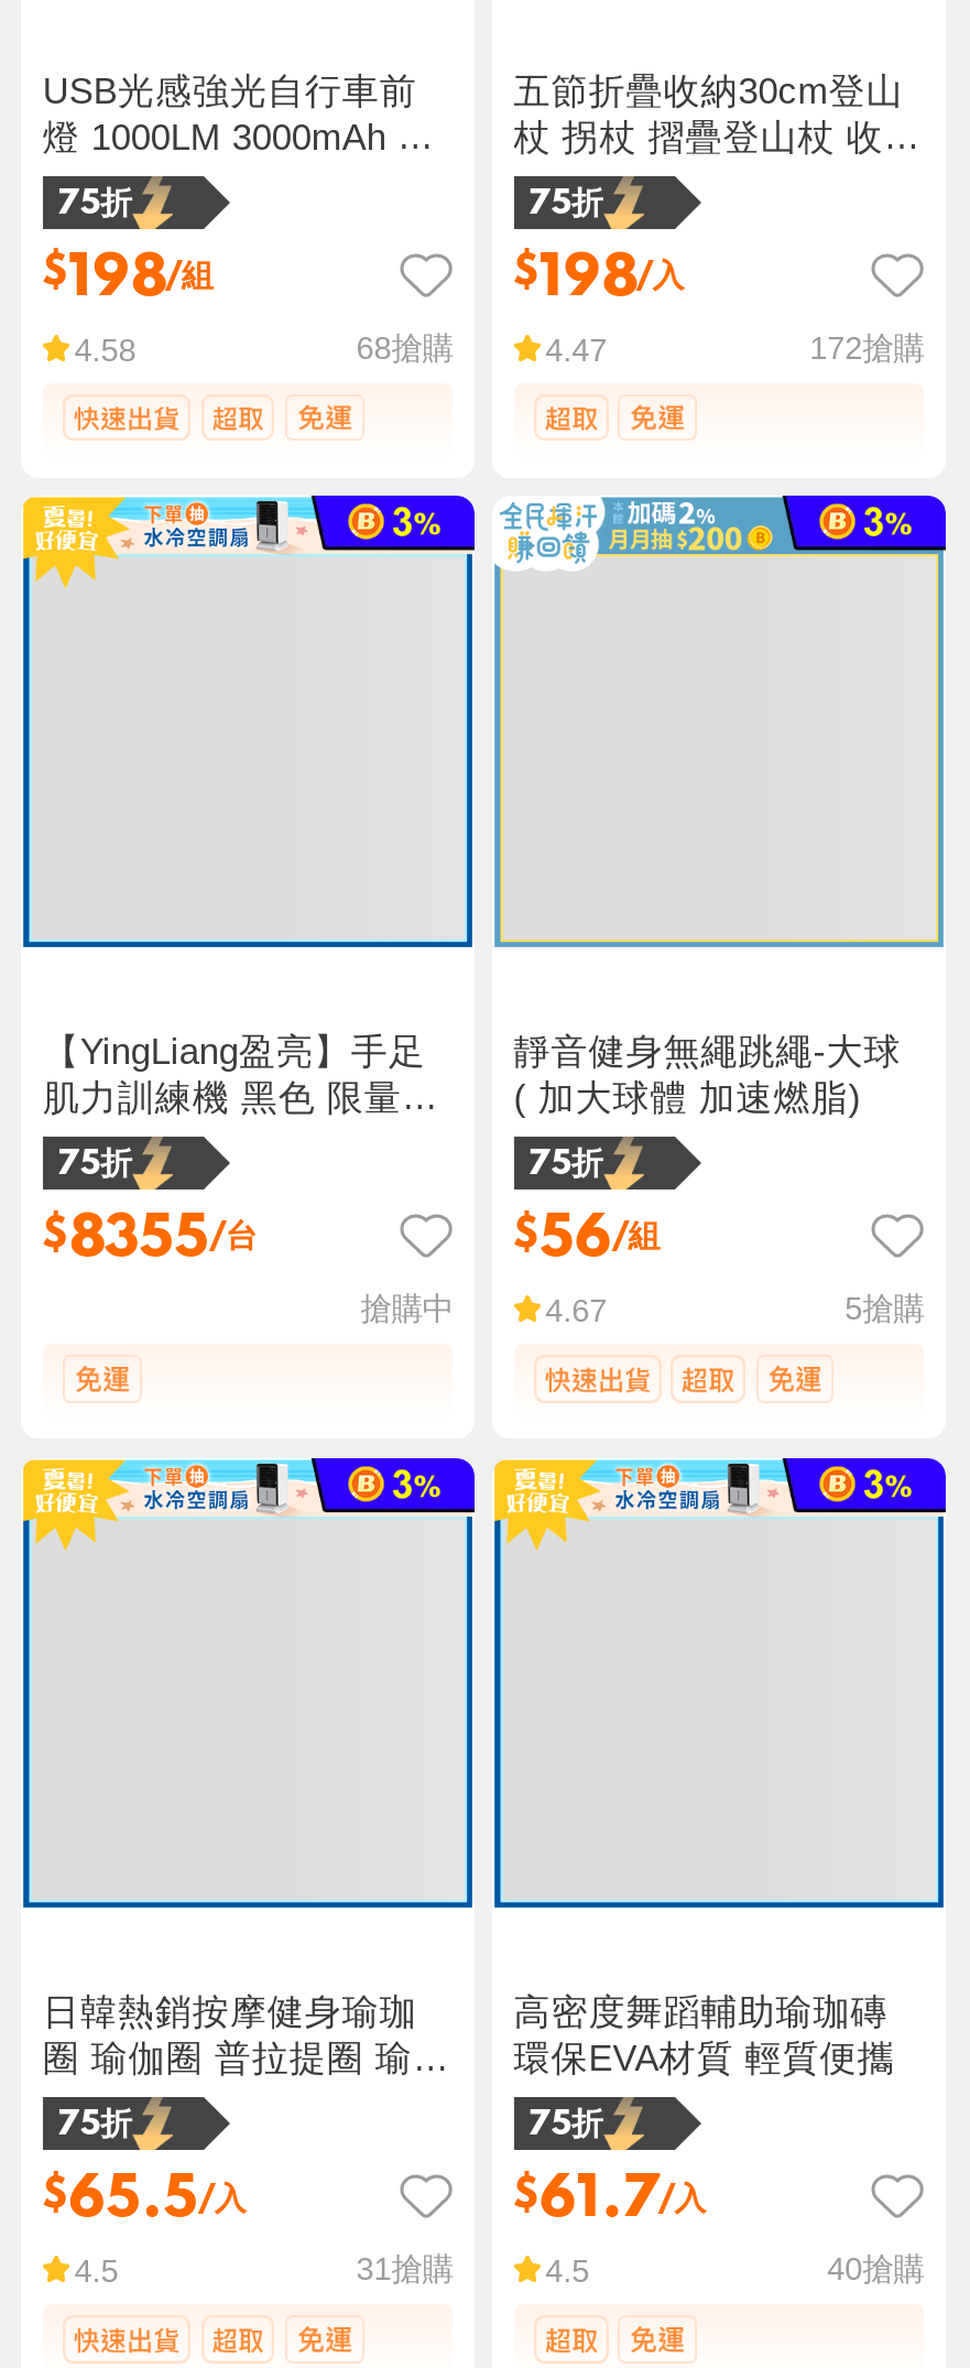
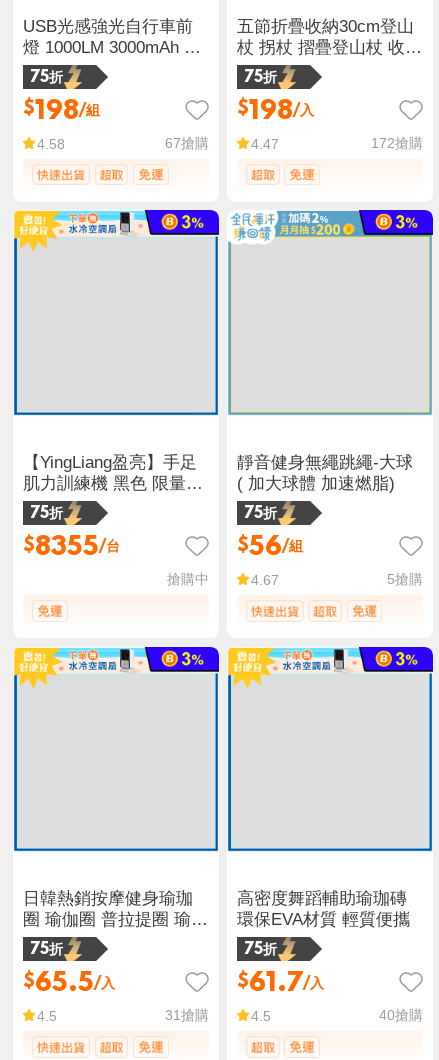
[356,330,453,366] 68搶購 -> [165,135,209,151] 67搶購

